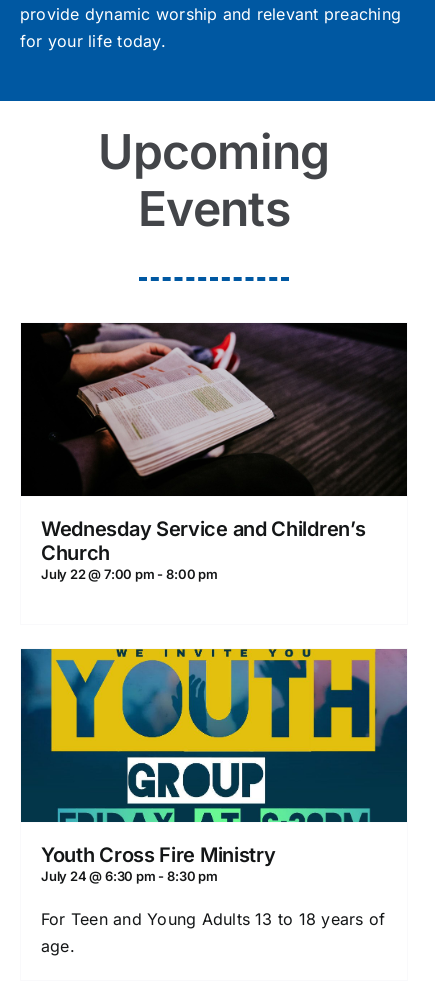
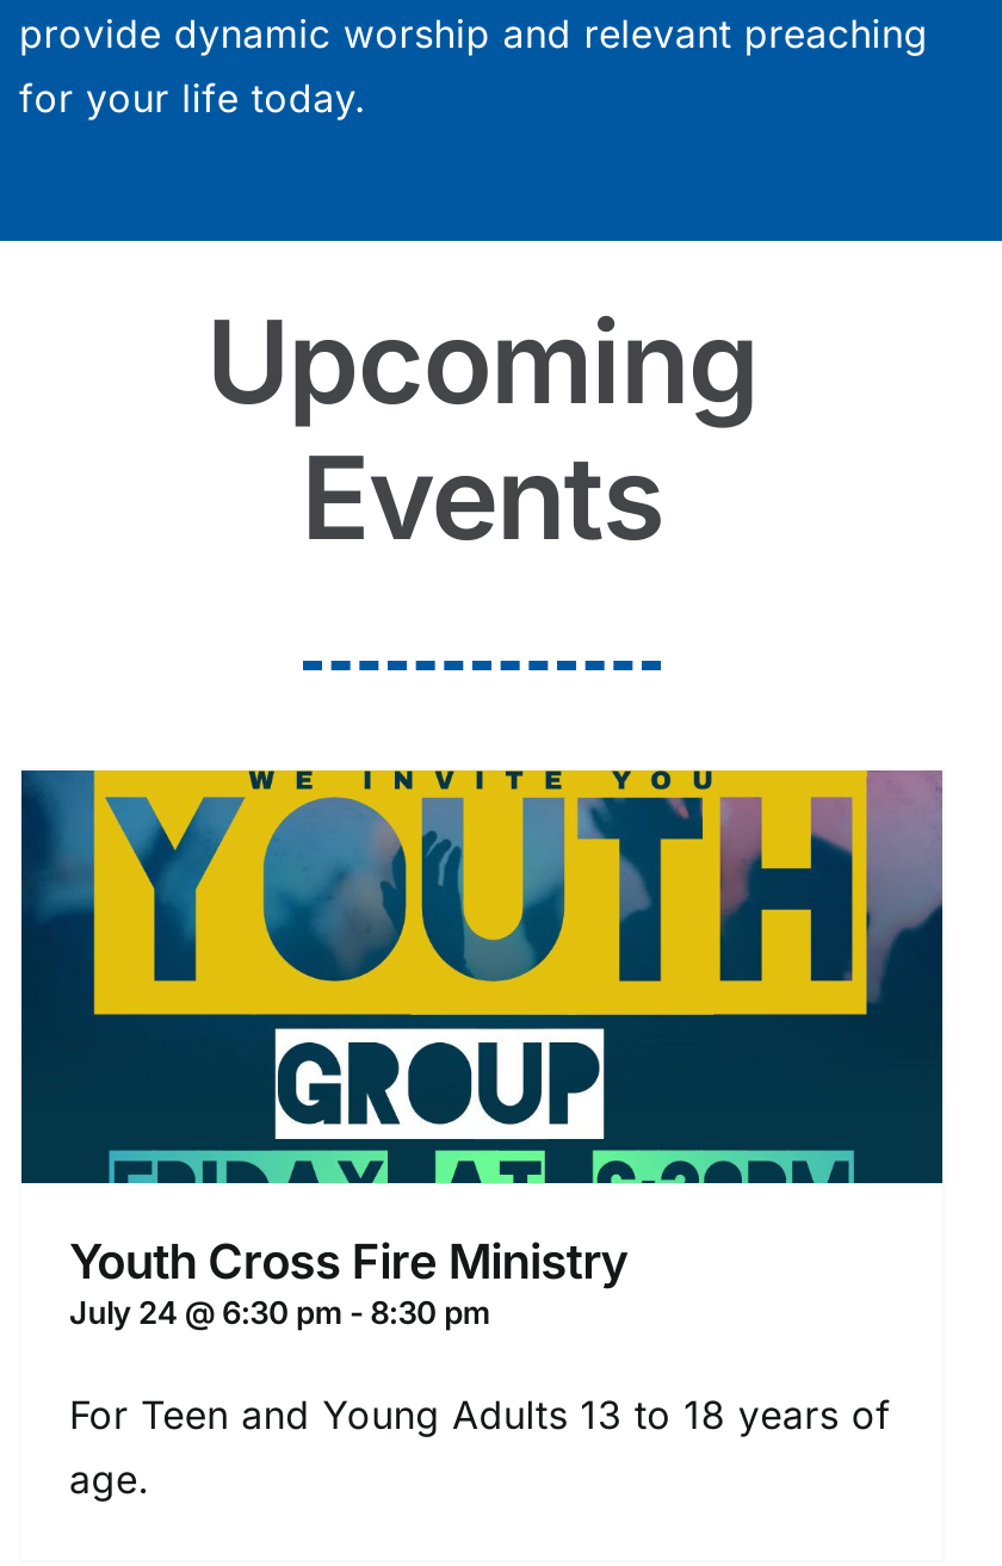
[21,322,408,582] [image] | Wednesday Service and Children’s | Church | July 22 @ 7:00 pm - 8:00 pm -> none

